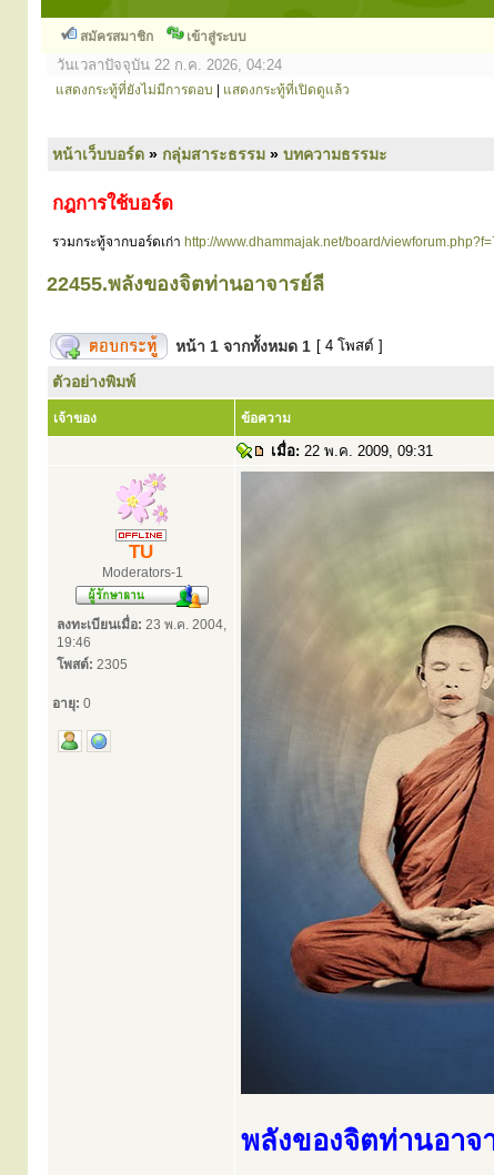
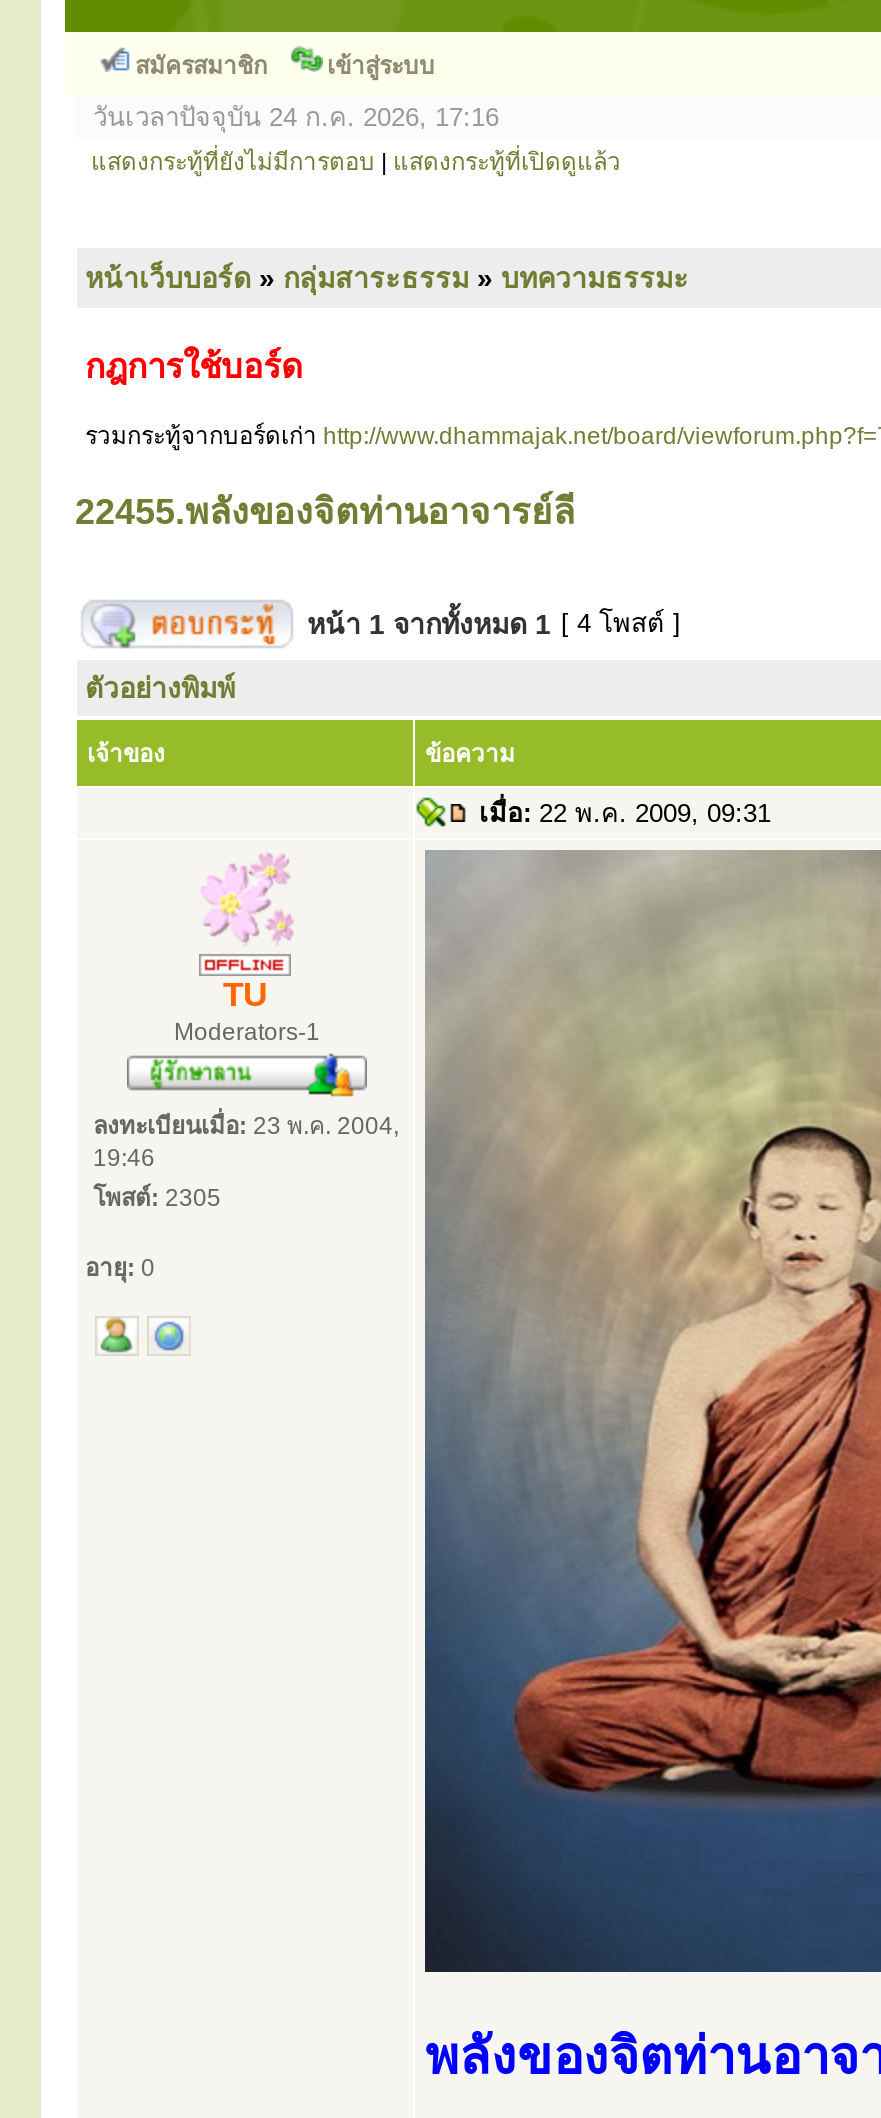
[57,57,291,73] วันเวลาปัจจุบัน 22 ก.ค. 2026, 04:24 -> [93,102,515,132] วันเวลาปัจจุบัน 24 ก.ค. 2026, 17:16

